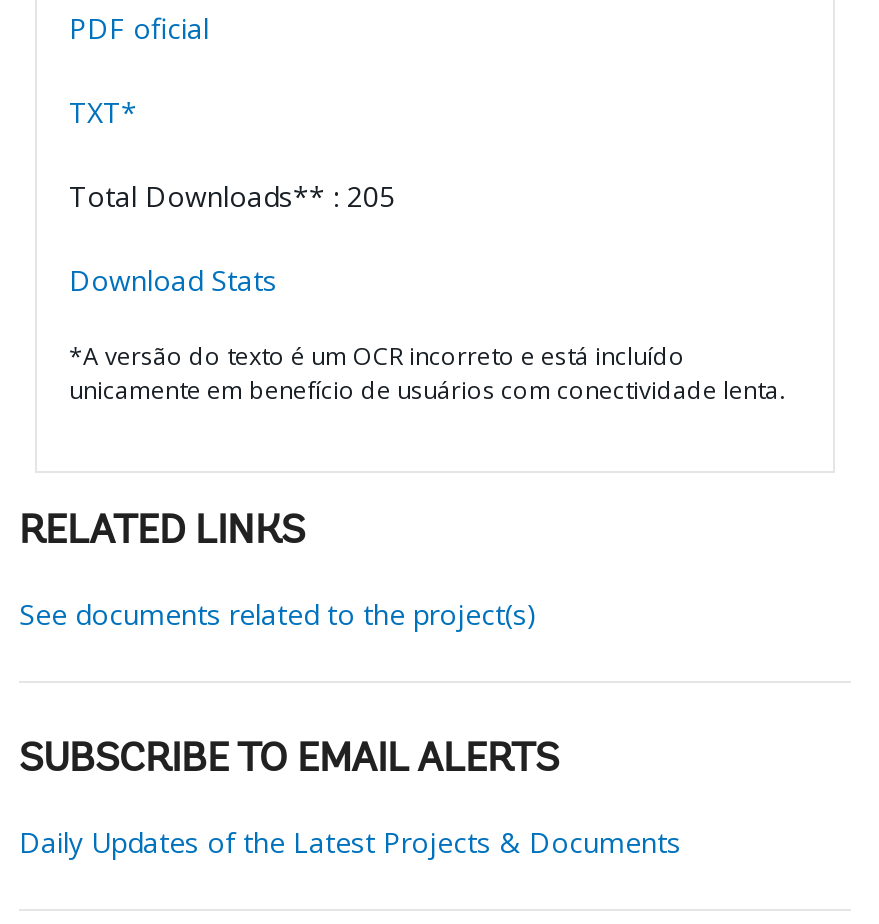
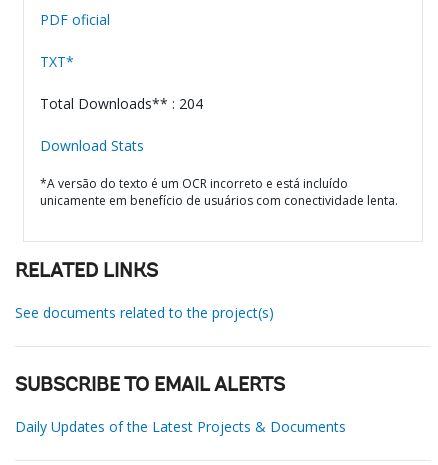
[69,177,395,215] Total Downloads** : 205 -> [40,94,203,113] Total Downloads** : 204

